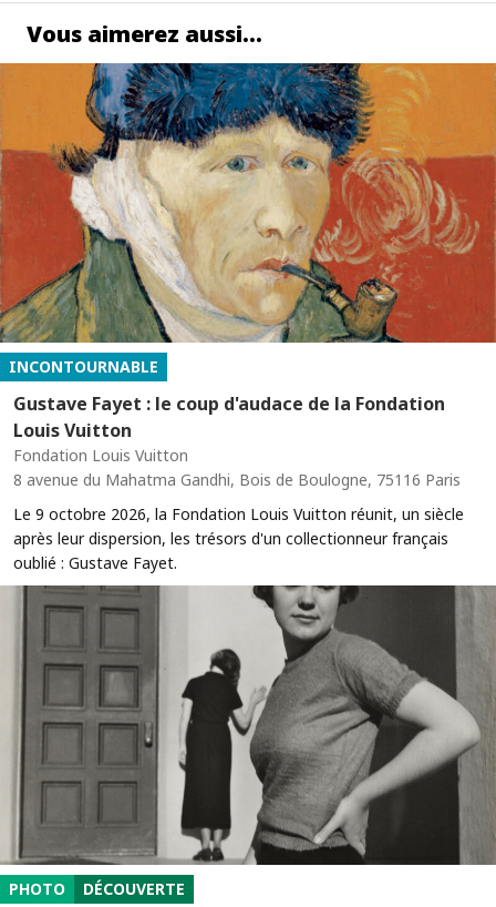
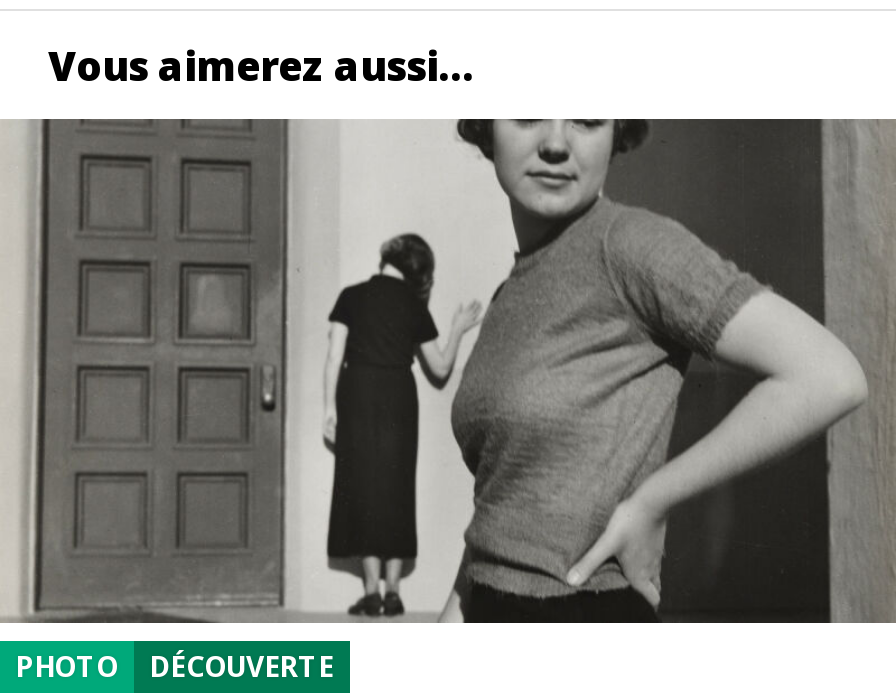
[3,62,493,573] [image] | INCONTOURNABLE | Gustave Fayet : le coup d'audace de la Fondation | Louis Vuitton | Fondation Louis Vuitton | 8 avenue du Mahatma Gandhi, Bois de Boulogne, 75116 Paris | Le 9 octobre 2026, la Fondation Louis Vuitton réunit, un siècle | après leur dispersion, les trésors d'un collectionneur français | oublié : Gustave Fayet. -> none

